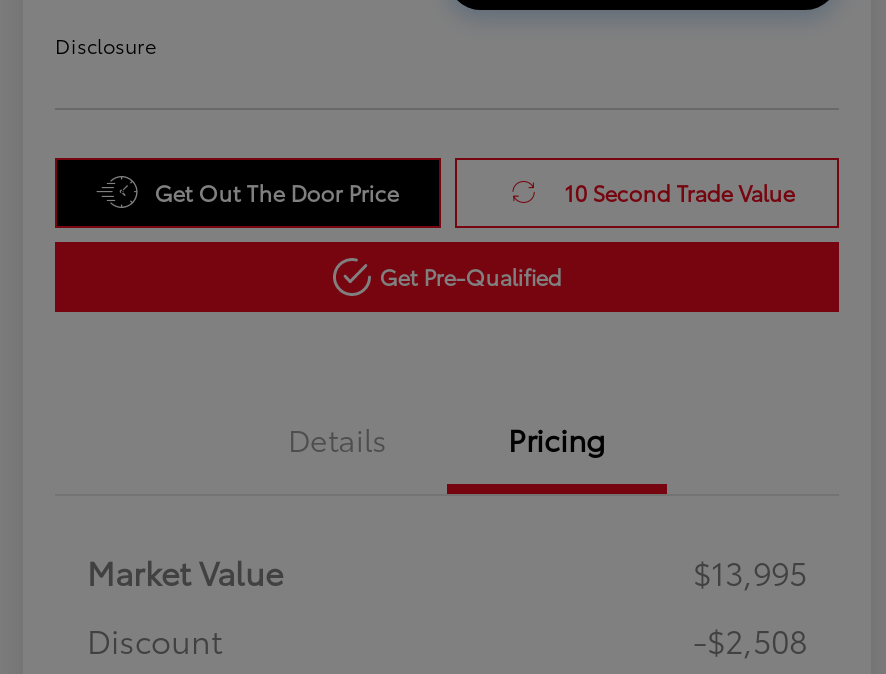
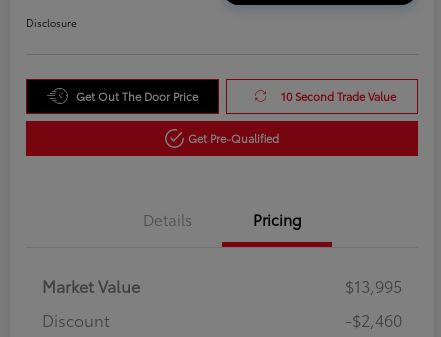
[693,616,807,662] -$2,508 -> [345,308,402,331] -$2,460

